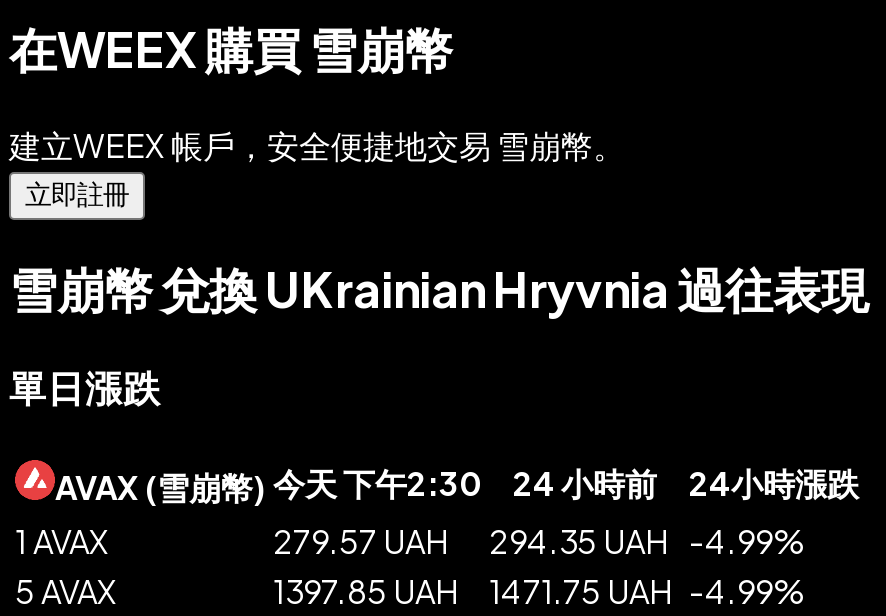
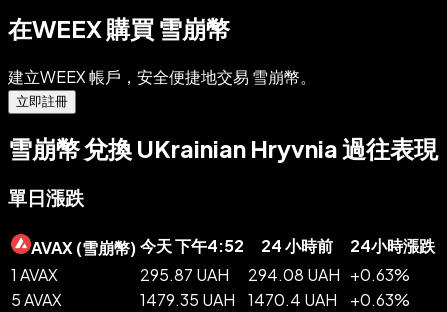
[55,462,481,508] AVAX (雪崩幣) 今天 下午2:30 -> [31,235,244,258] AVAX (雪崩幣) 今天 下午4:52
[273,520,449,562] 279.57 UAH -> [140,264,229,285] 295.87 UAH
[489,520,805,562] 294.35 UAH -4.99% -> [248,264,410,285] 294.08 UAH +0.63%
[273,570,805,612] 1397.85 UAH | 1471.75 UAH -4.99% -> [140,289,410,310] 1479.35 UAH | 1470.4 UAH | +0.63%

